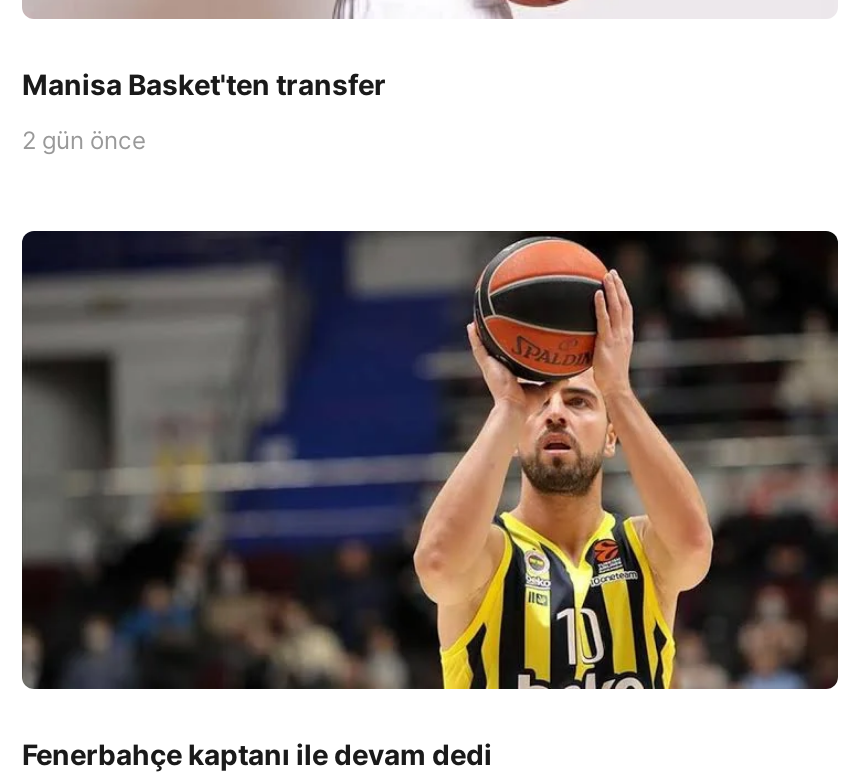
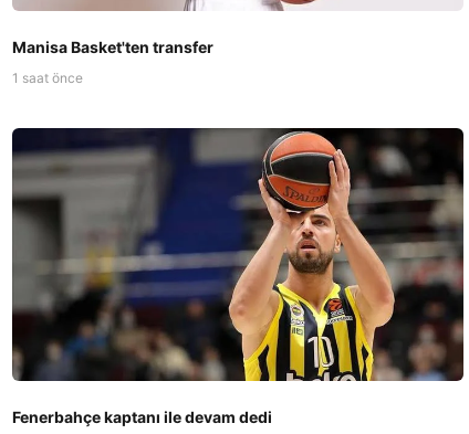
[22,125,146,155] 2 gün önce -> [12,69,83,86] 1 saat önce

